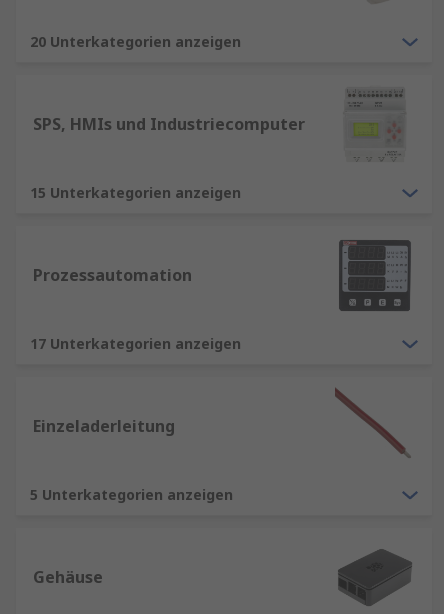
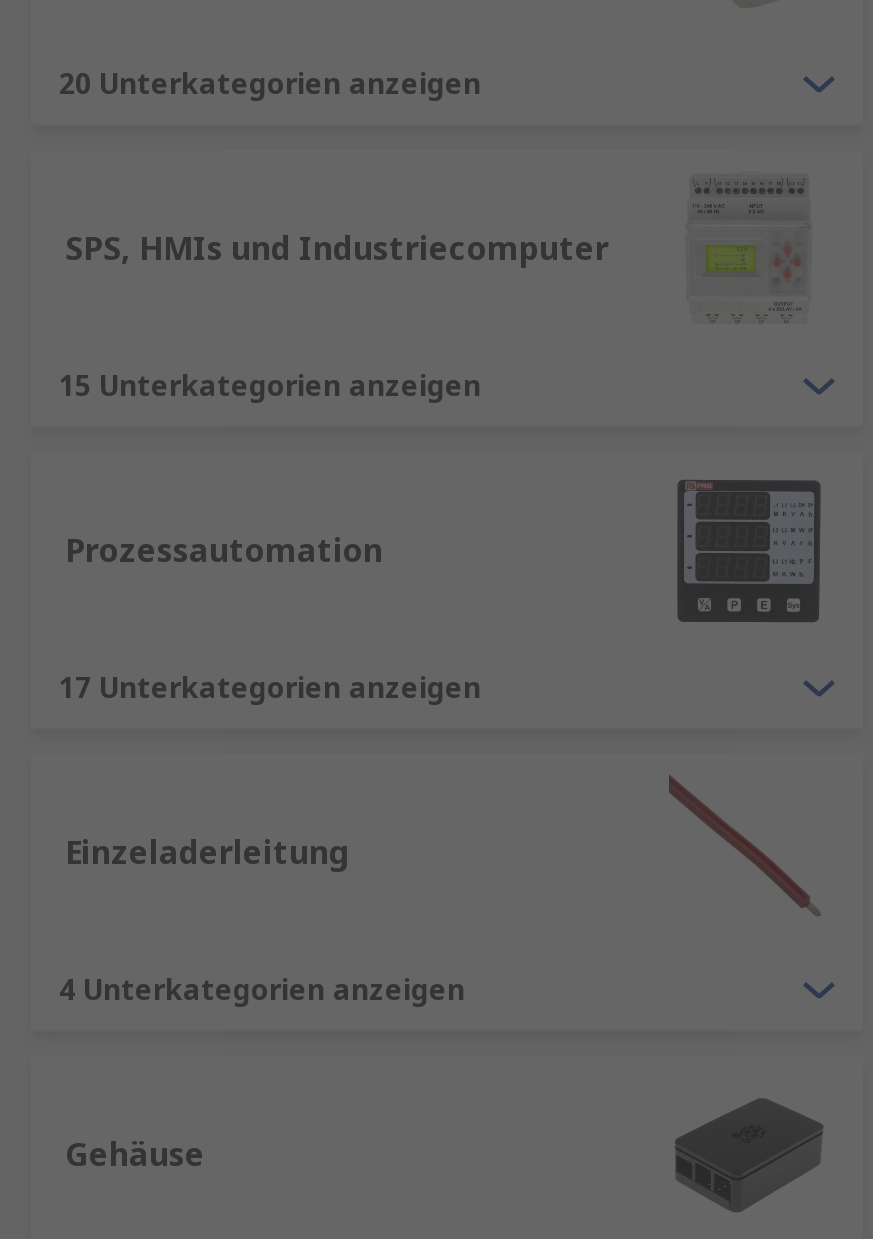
[30,485,233,504] 5 Unterkategorien anzeigen -> [59,971,465,1009] 4 Unterkategorien anzeigen

